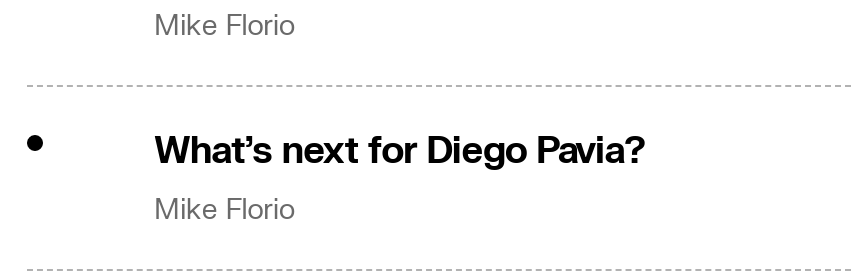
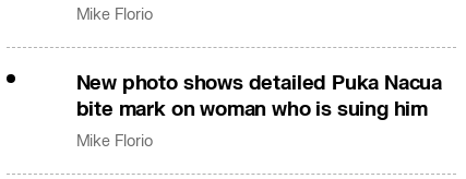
[154,128,646,176] What’s next for Diego Pavia? -> [76,70,442,123] New photo shows detailed Puka Nacua | bite mark on woman who is suing him

